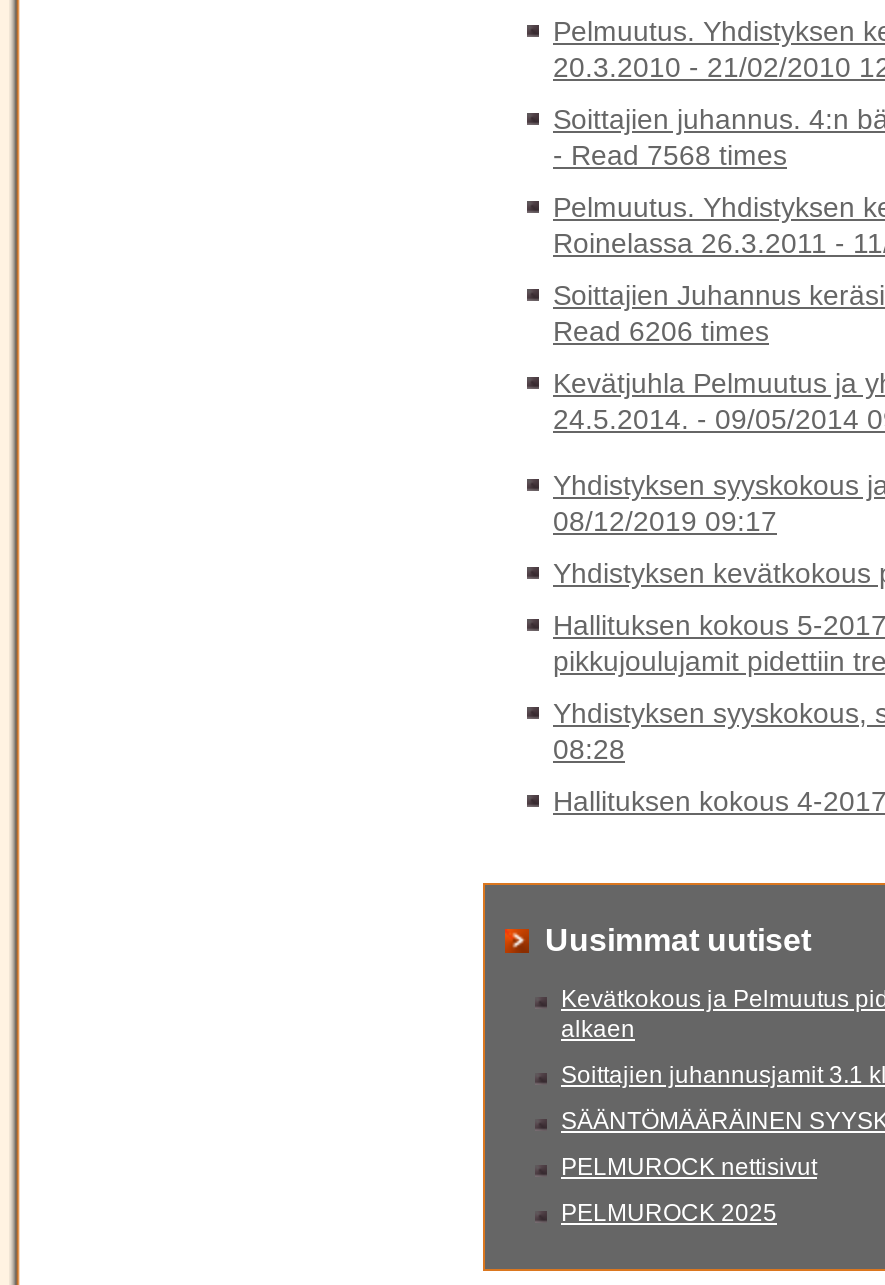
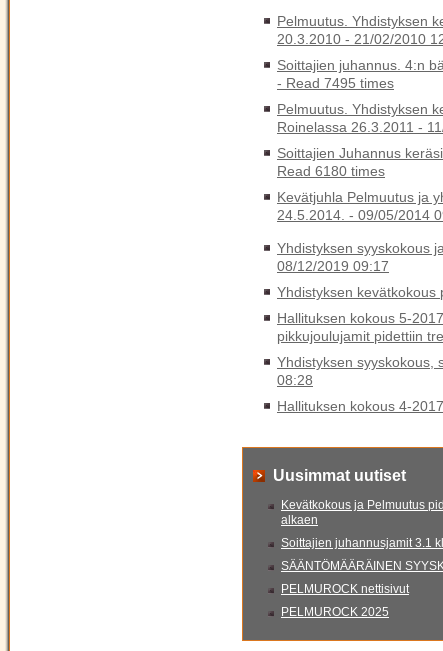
[553,138,787,170] - Read 7568 times -> [277,74,394,90] - Read 7495 times
[553,314,769,346] Read 6206 times -> [277,162,385,178] Read 6180 times

